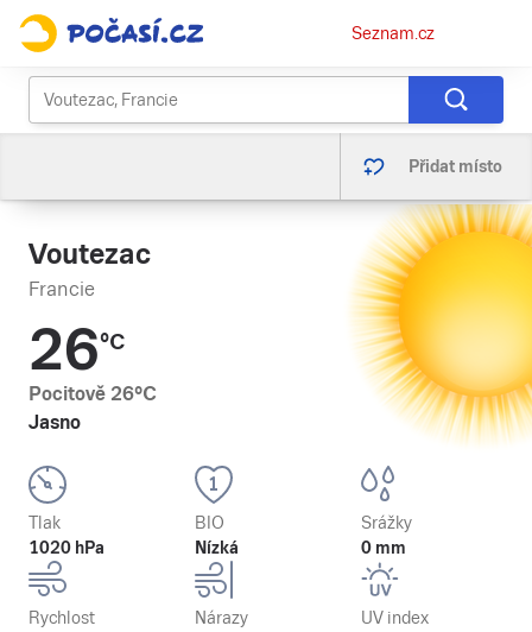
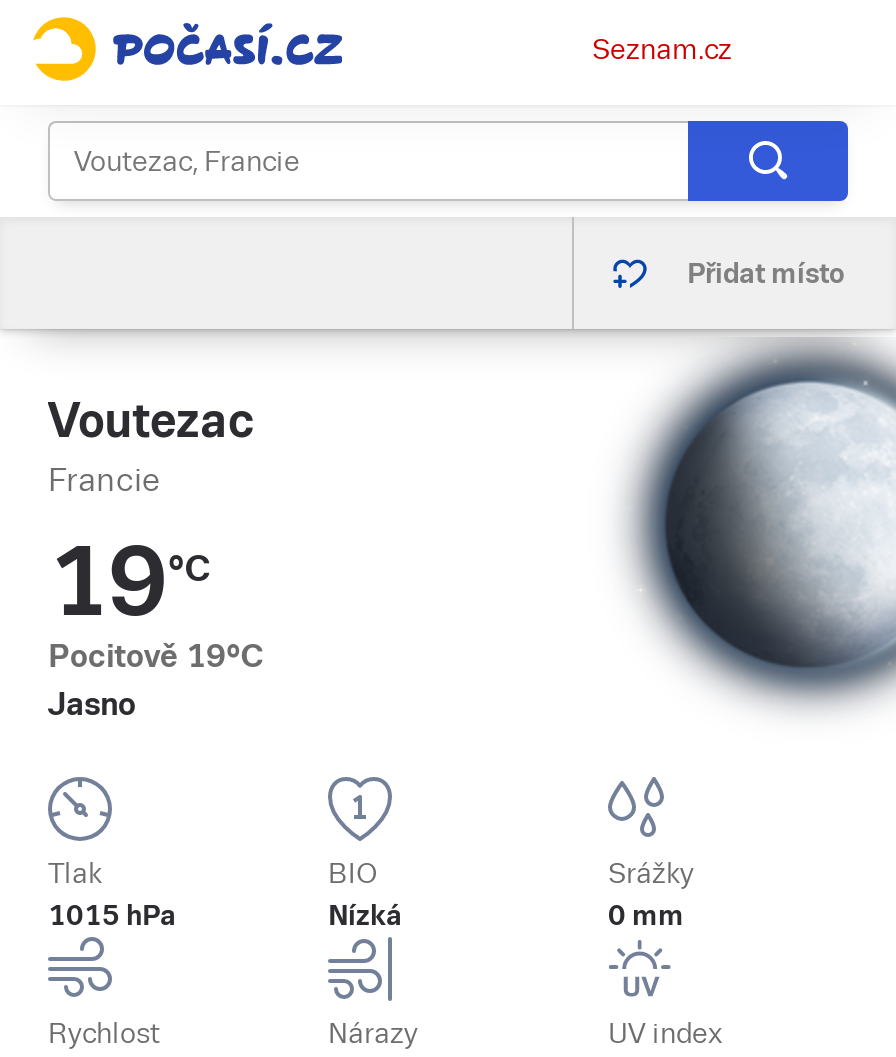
[353,204,528,441] [image] -> [596,339,890,731] [image]
[28,317,125,383] 26°C -> [48,527,210,637] 19°C
[28,383,157,405] Pocitově 26°C -> [48,637,264,675] Pocitově 19°C
[28,538,104,557] 1020 hPa -> [48,899,176,931] 1015 hPa

